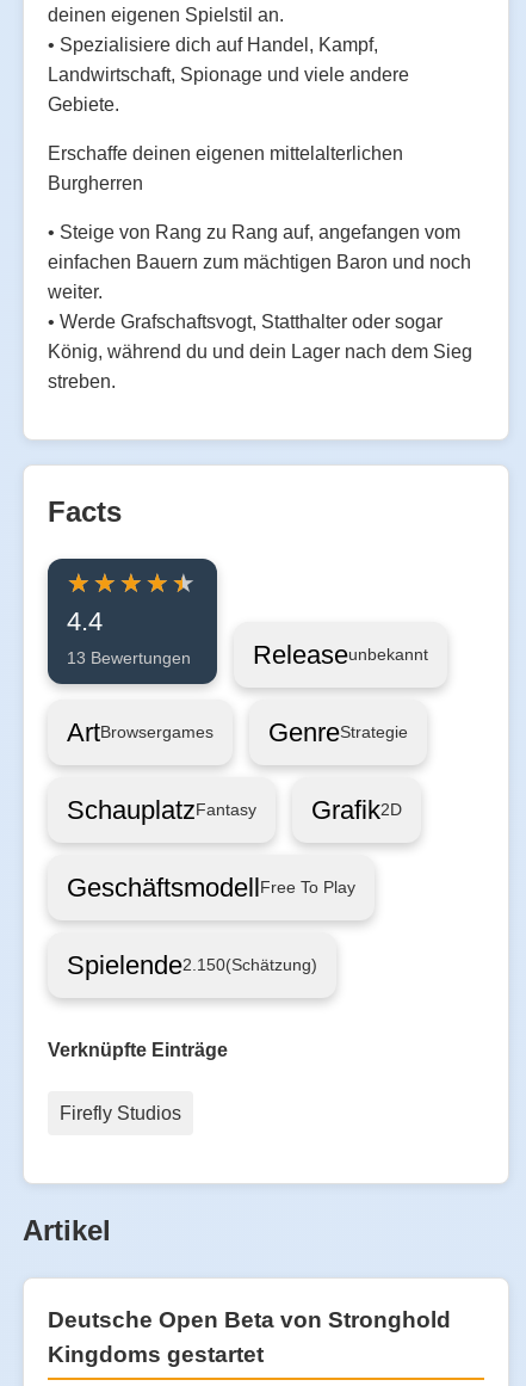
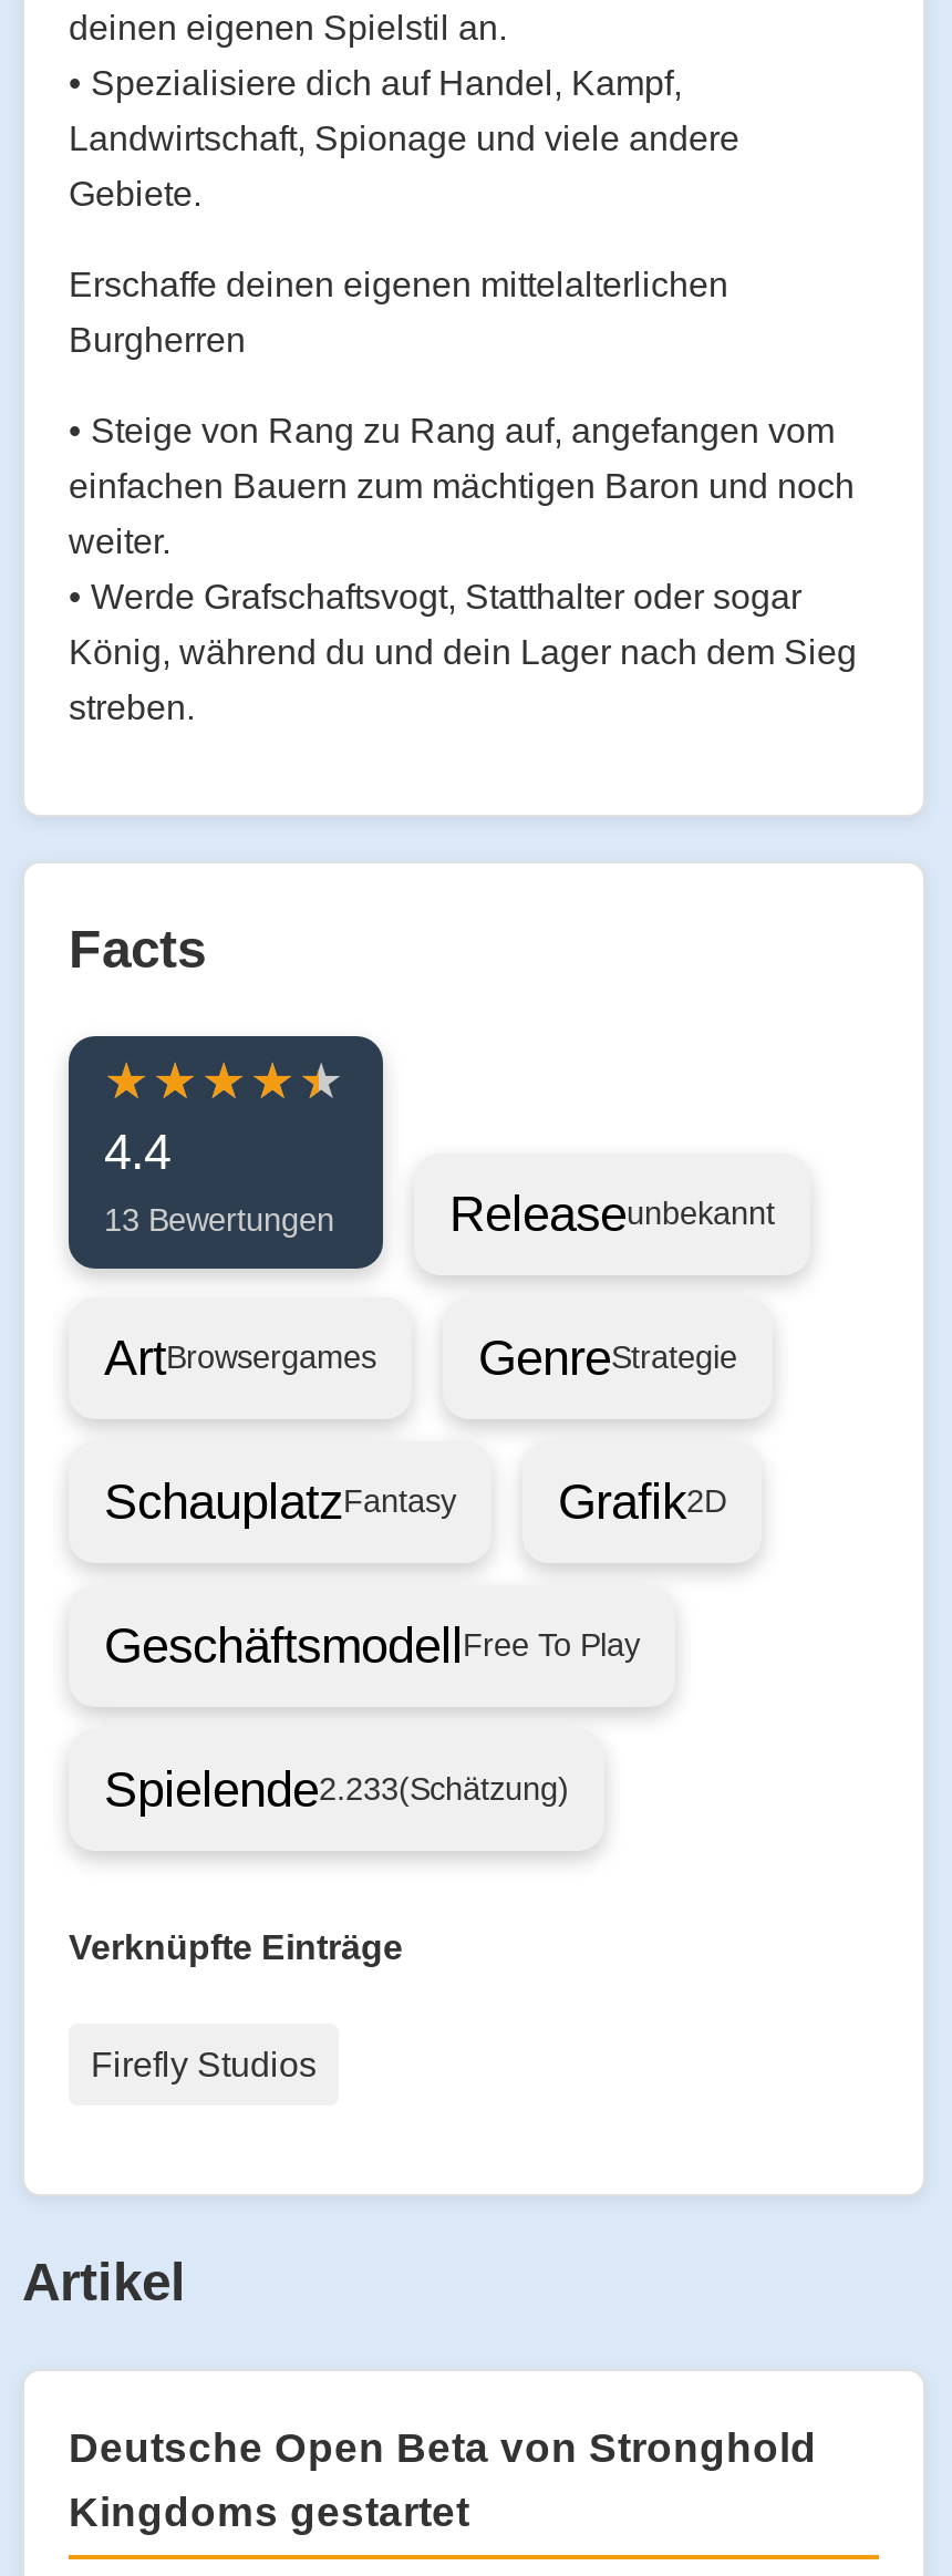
[67,950,317,980] Spielende2.150(Schätzung) -> [104,1763,569,1818] Spielende2.233(Schätzung)

